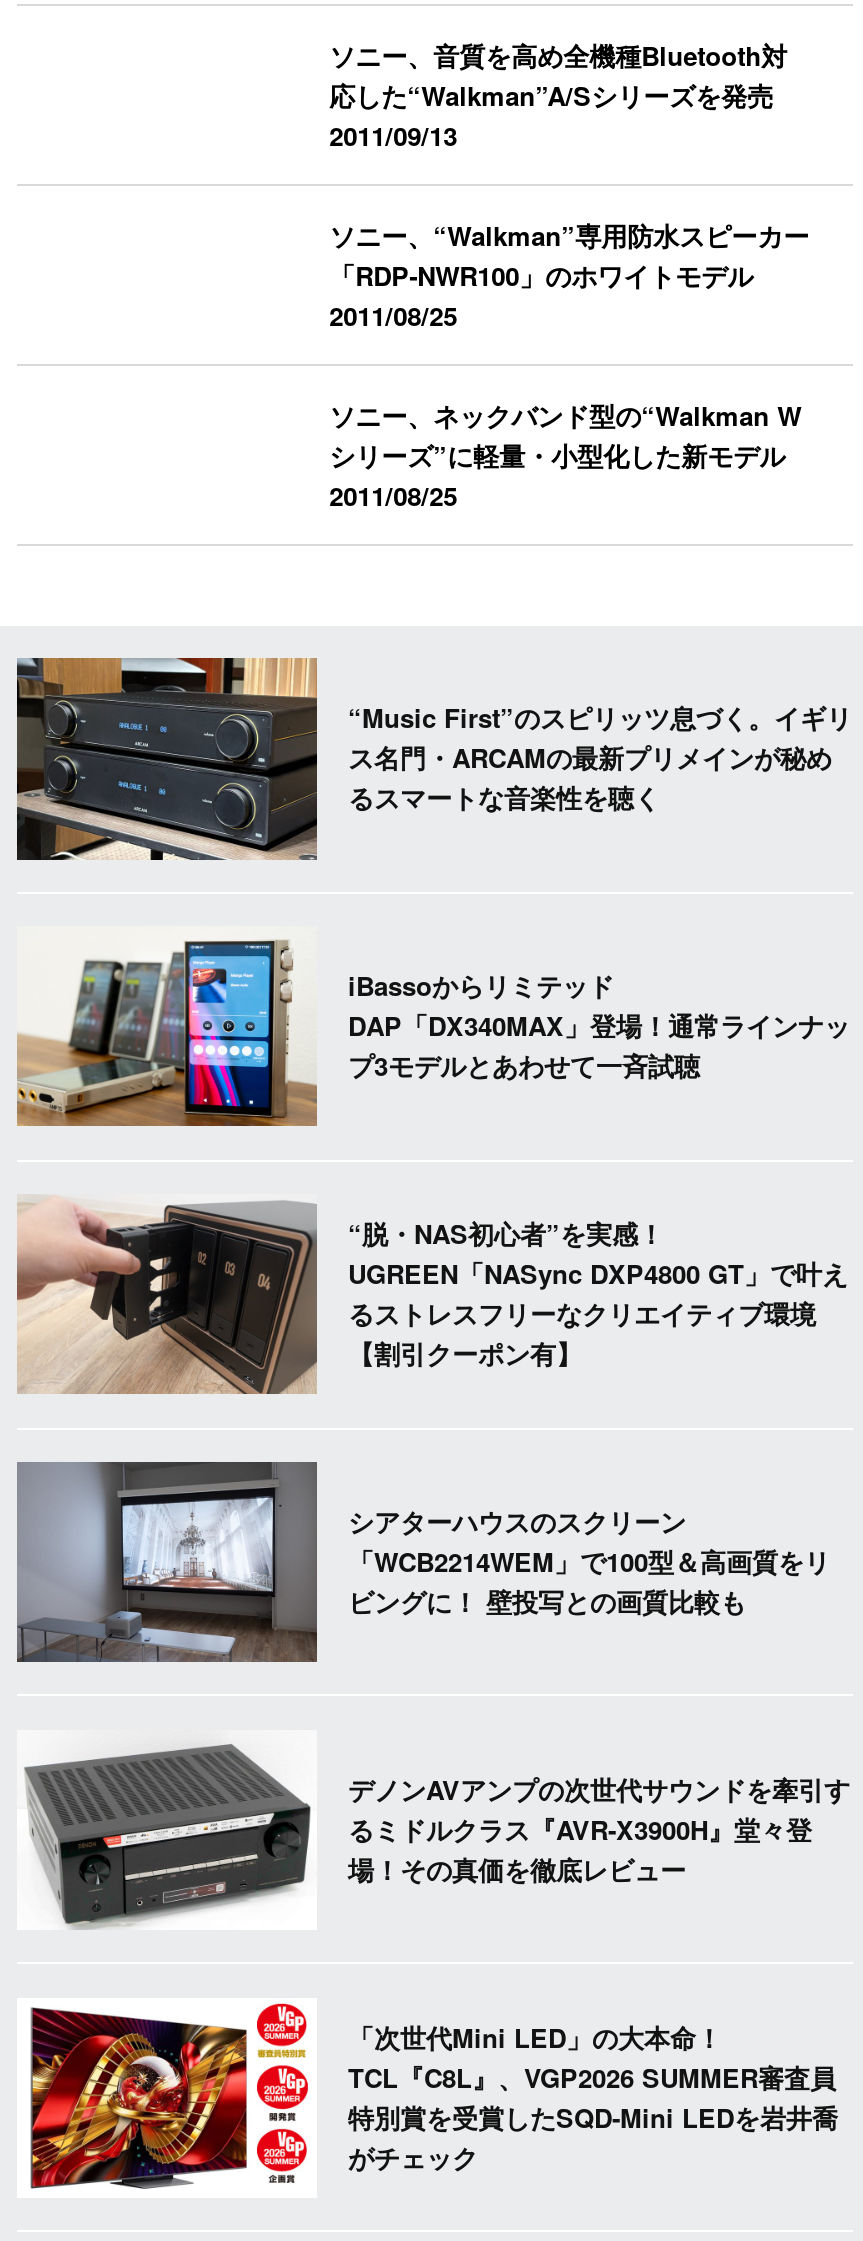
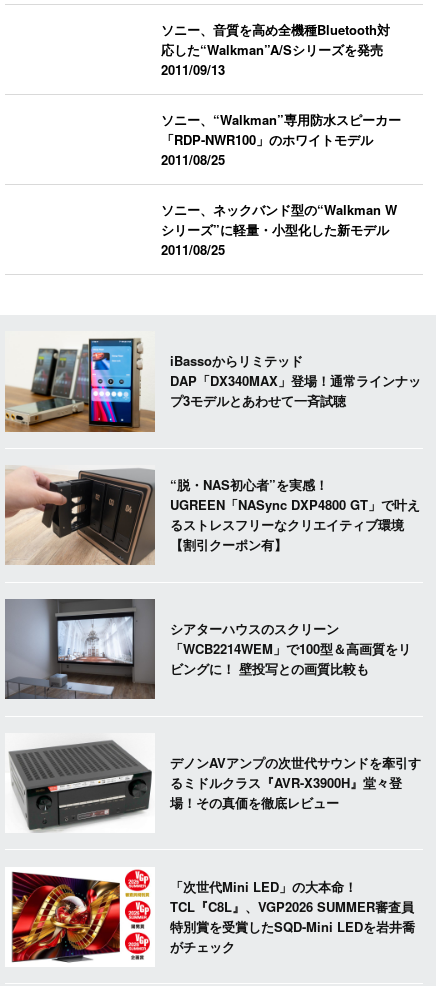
[15,656,852,862] [image] | “Music First”のスピリッツ息づく。イギリ | ス名門・ARCAMの最新プリメインが秘め | るスマートな音楽性を聴く -> none

